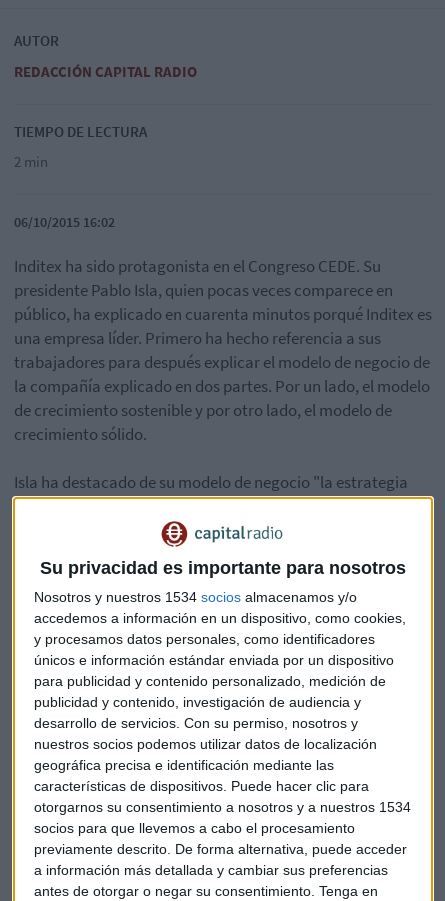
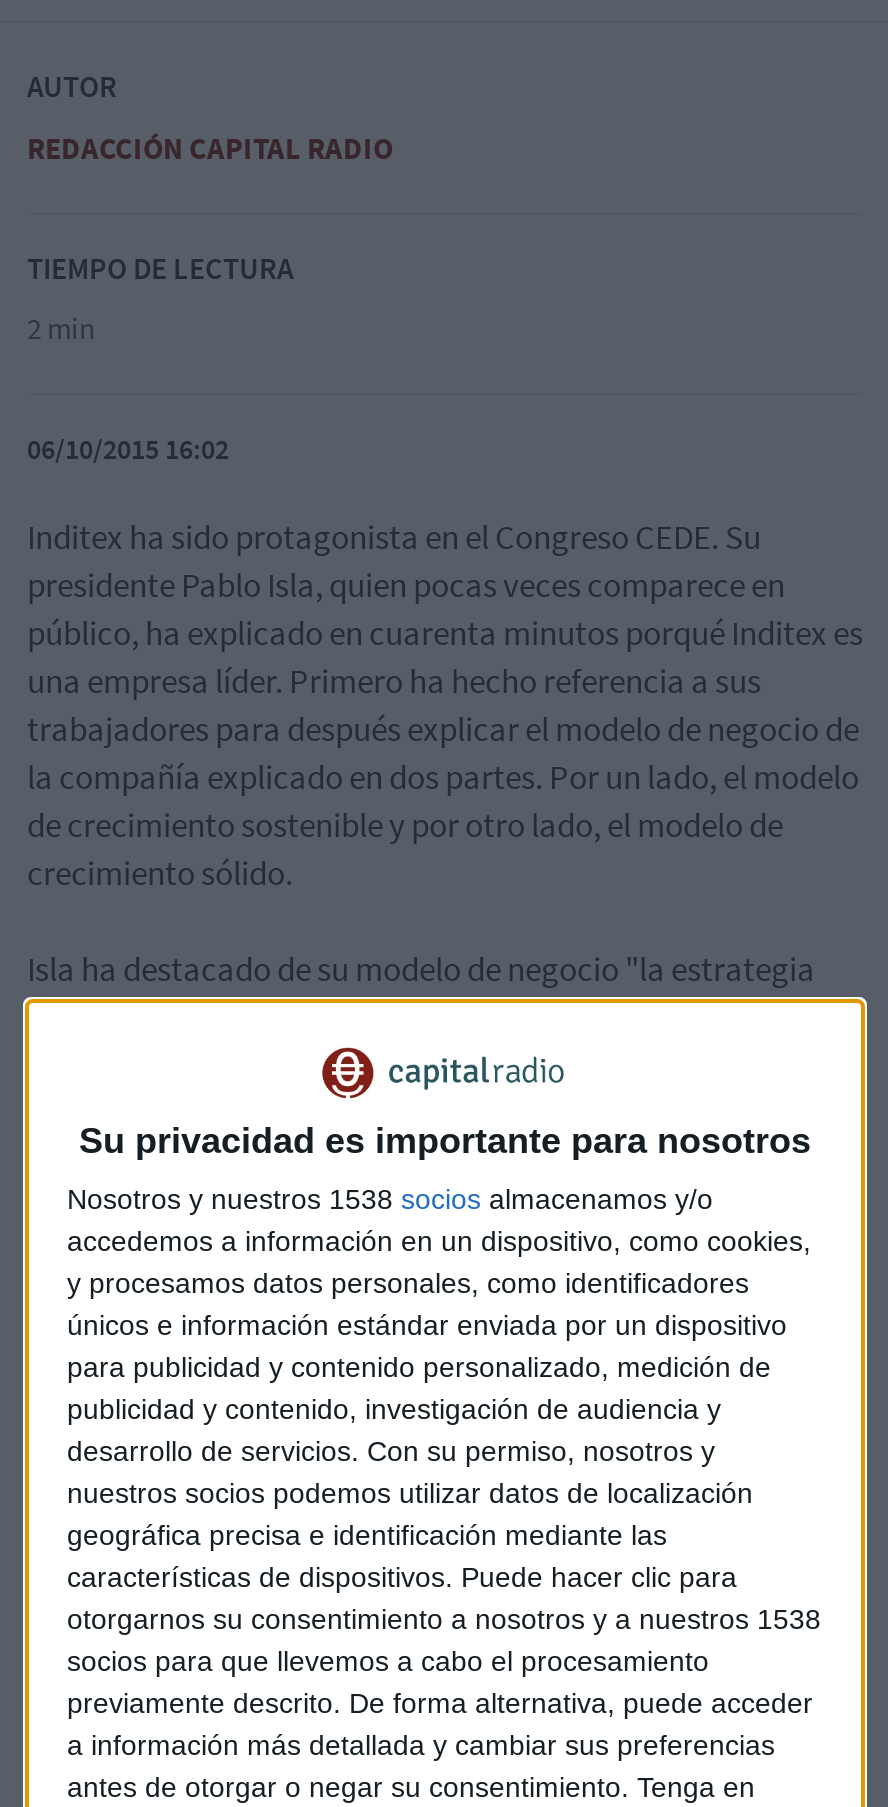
[34,589,357,605] Nosotros y nuestros 1534 socios almacenamos y/o -> [67,1183,713,1215] Nosotros y nuestros 1538 socios almacenamos y/o
[34,799,411,815] otorgarnos su consentimiento a nosotros y a nuestros 1534 -> [67,1603,821,1635] otorgarnos su consentimiento a nosotros y a nuestros 1538

